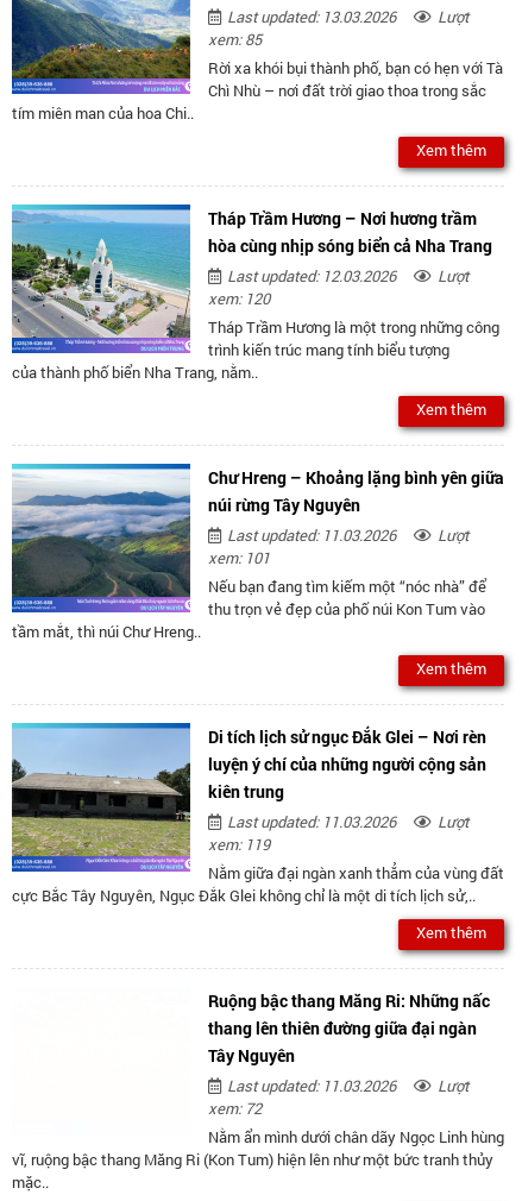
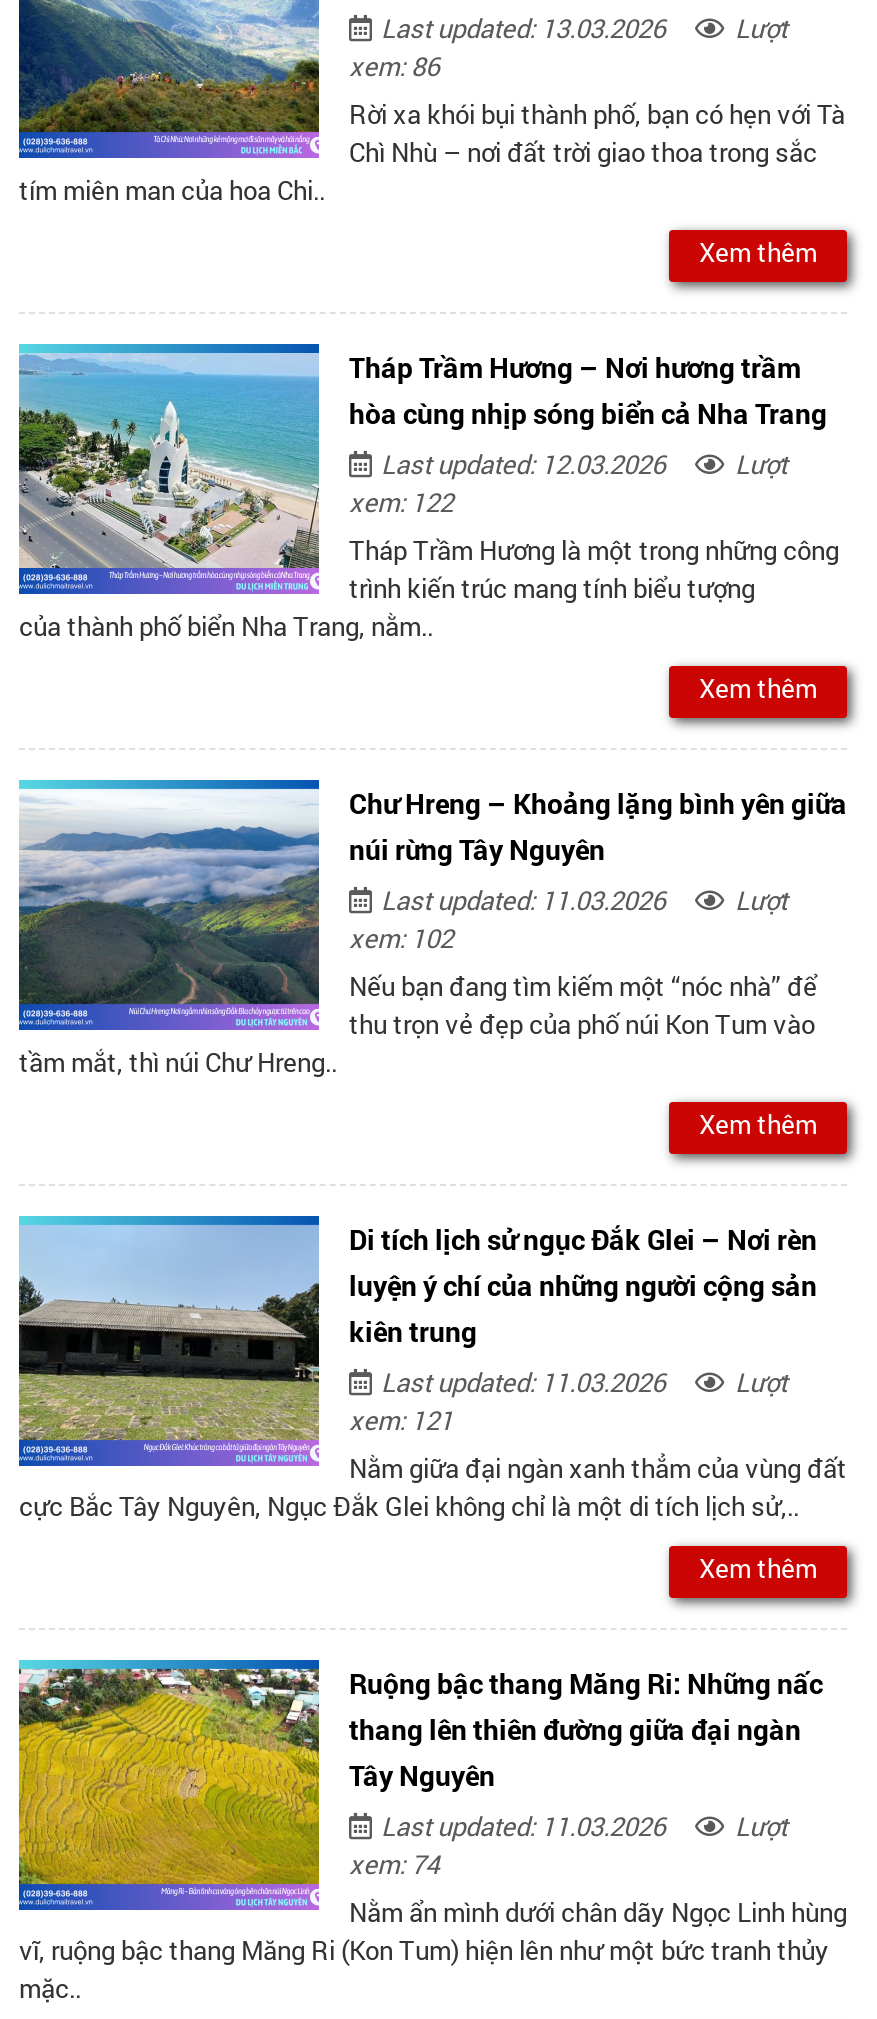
[208,29,262,50] xem: 85 -> [349,48,439,84] xem: 86
[208,288,270,309] xem: 120 -> [349,484,453,520] xem: 122
[208,547,270,568] xem: 101 -> [349,920,453,956] xem: 102
[208,834,270,855] xem: 119 -> [349,1402,453,1438] xem: 121
none -> [17,1658,321,1912] [image]
[208,1098,262,1119] xem: 72 -> [349,1846,439,1882] xem: 74

